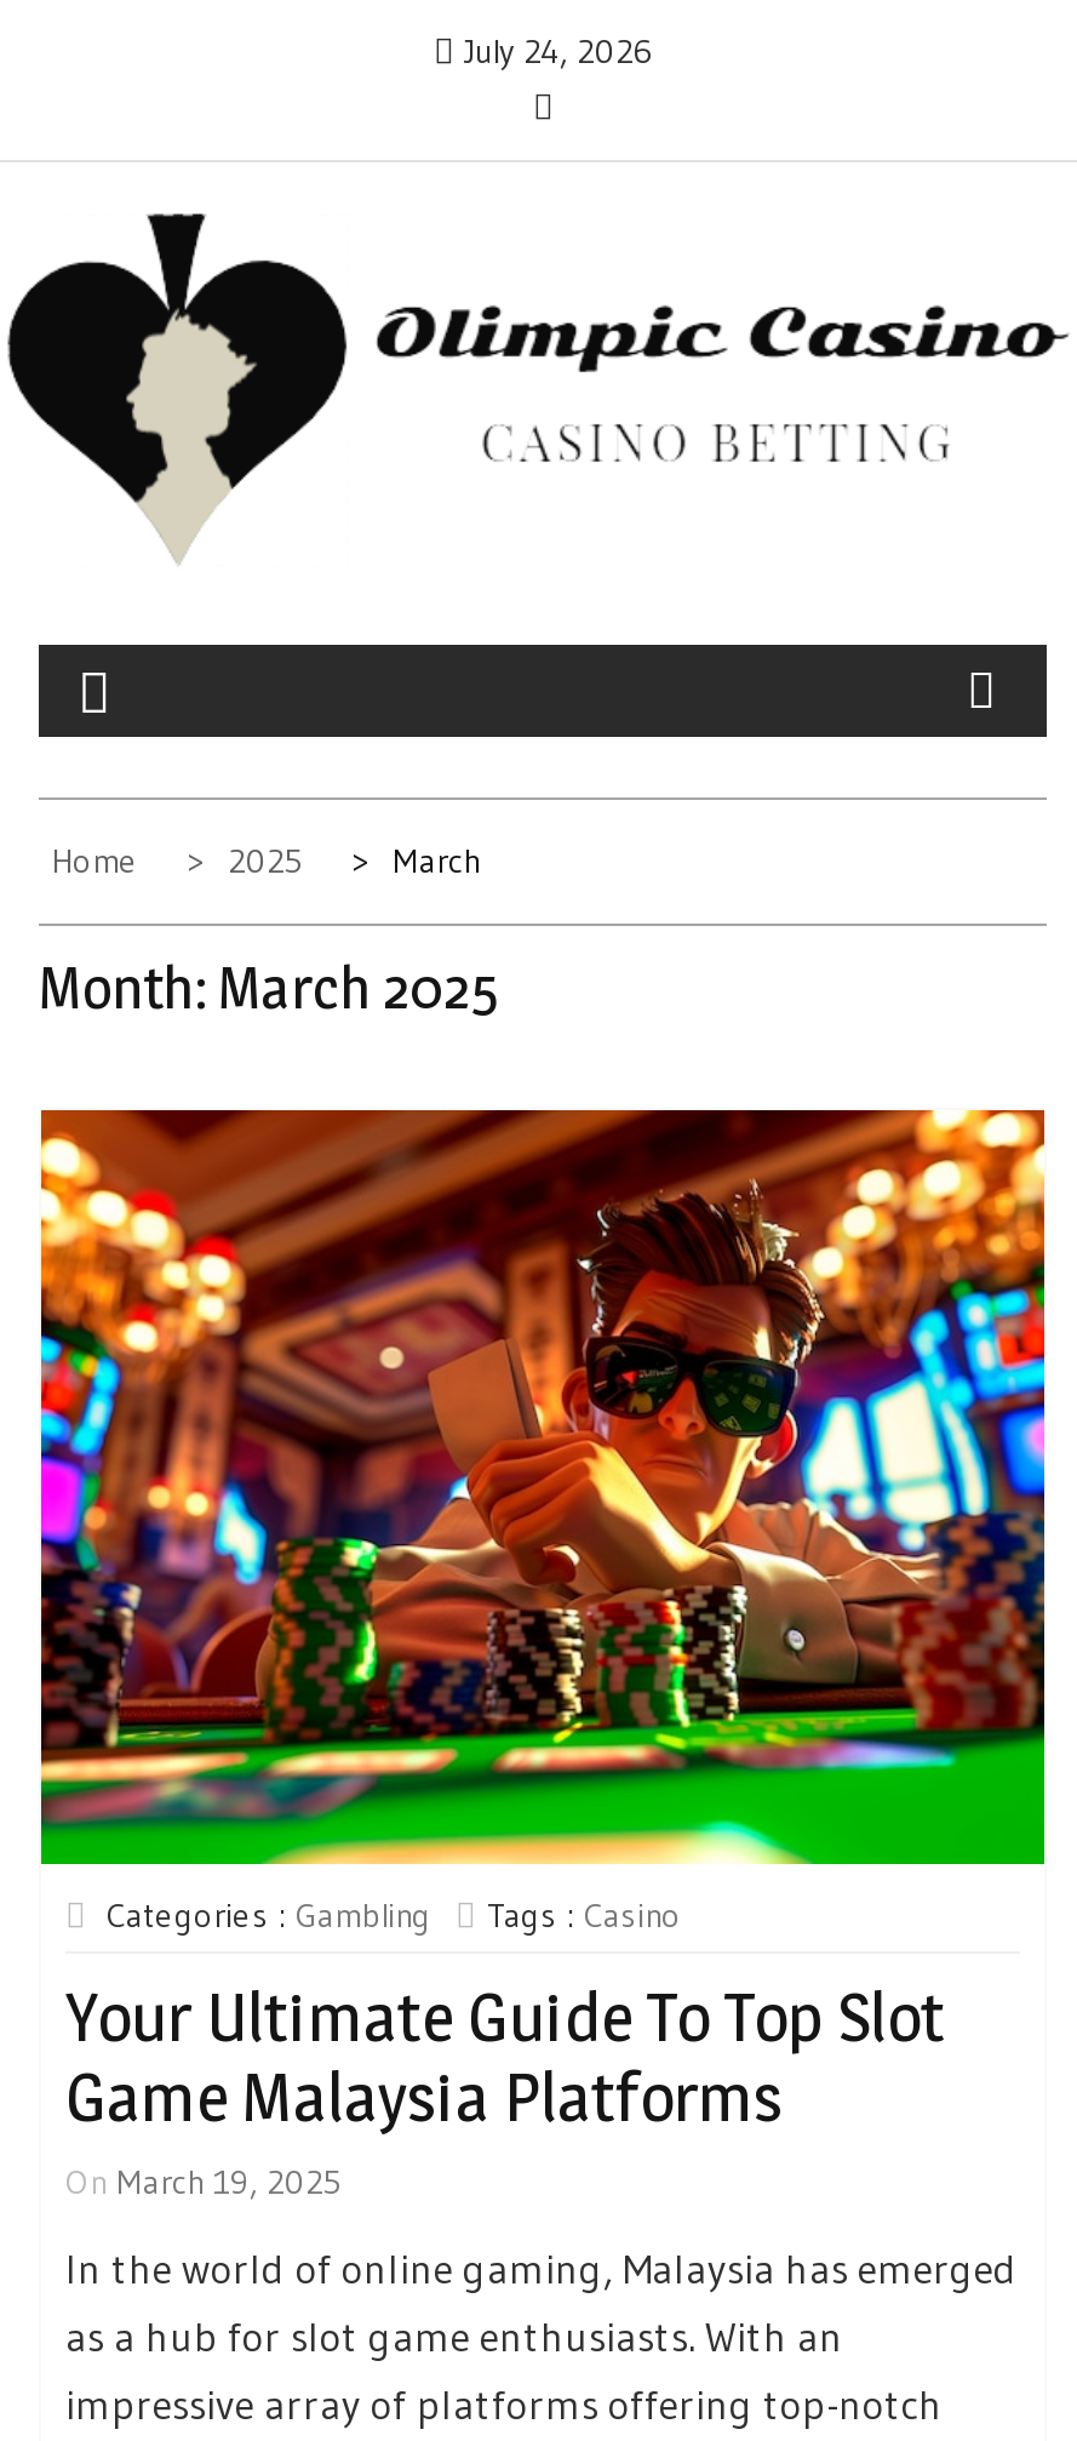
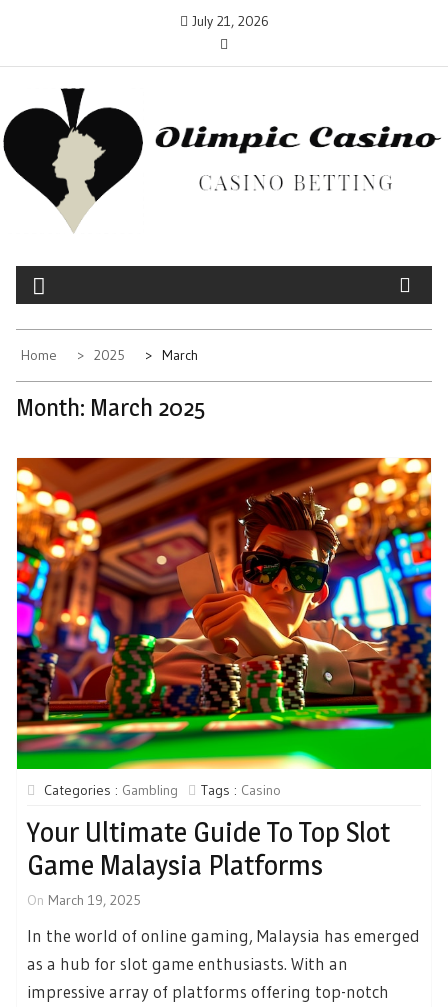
[453,29,652,73] July 24, 2026 -> [187,12,268,30] July 21, 2026

